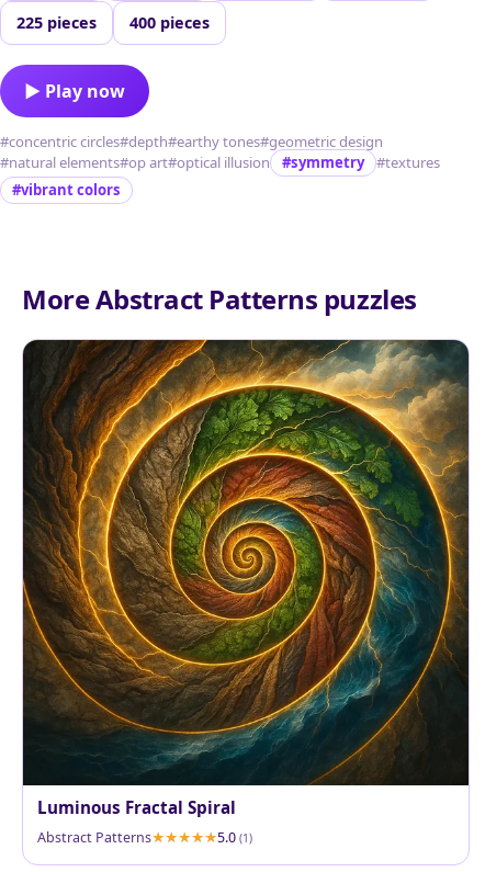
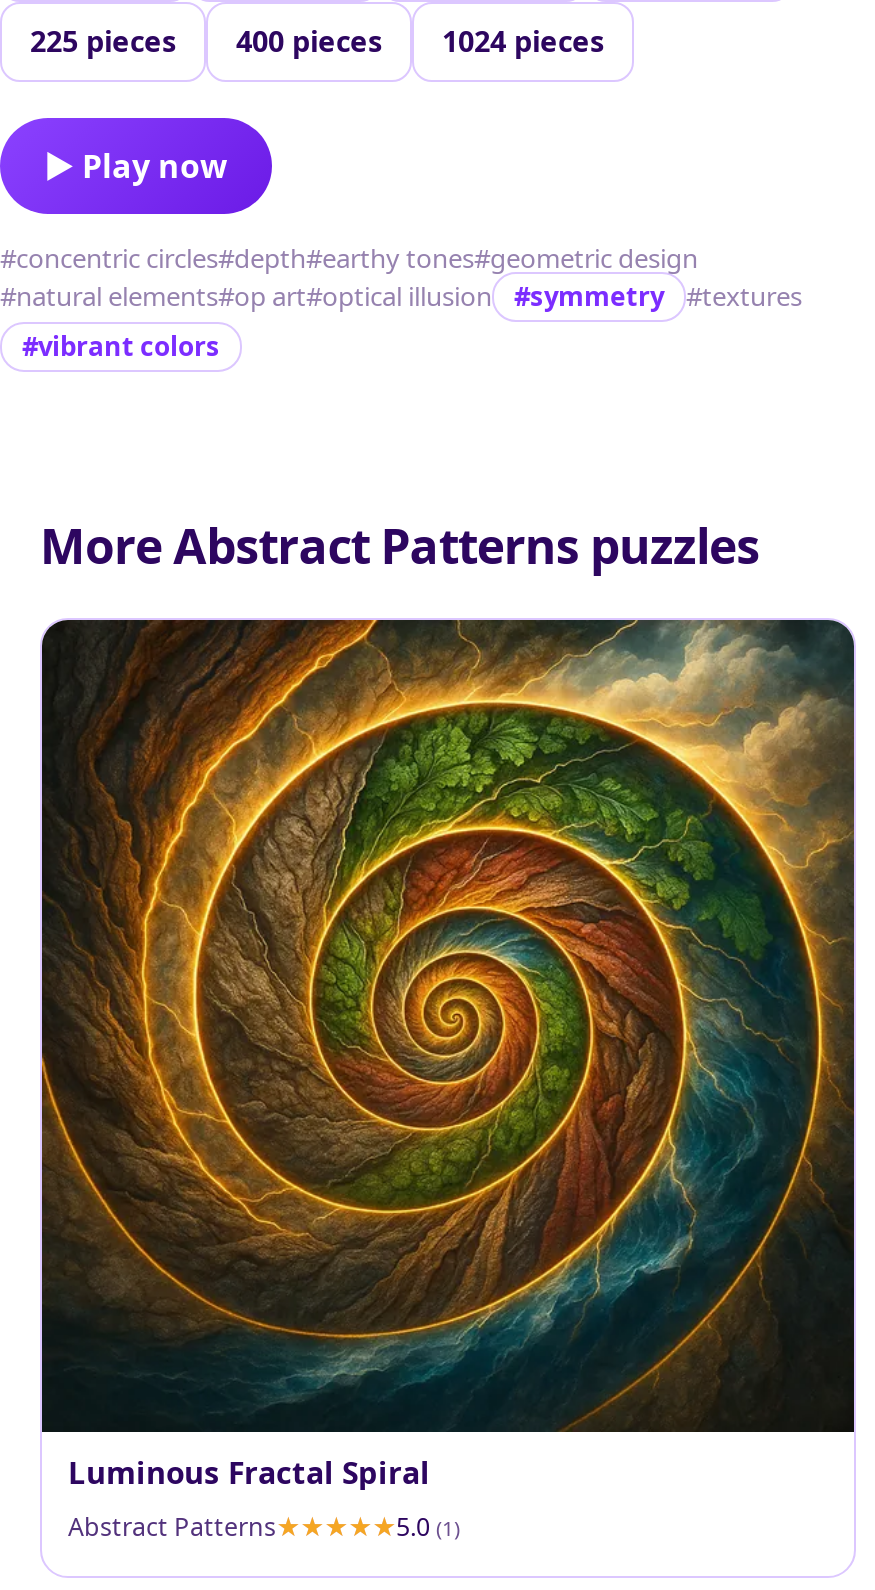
none -> [442,23,604,61] 1024 pieces

